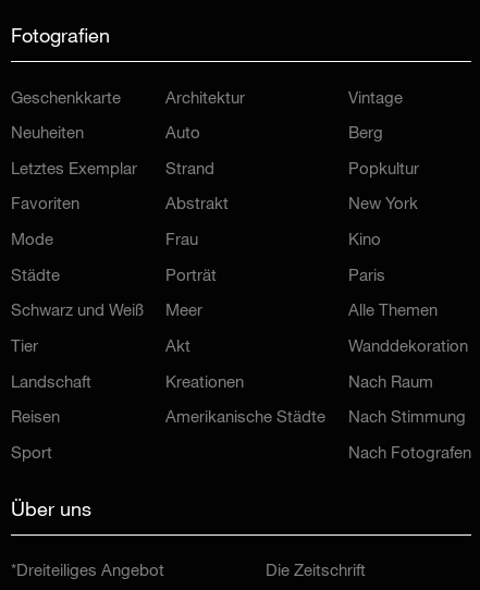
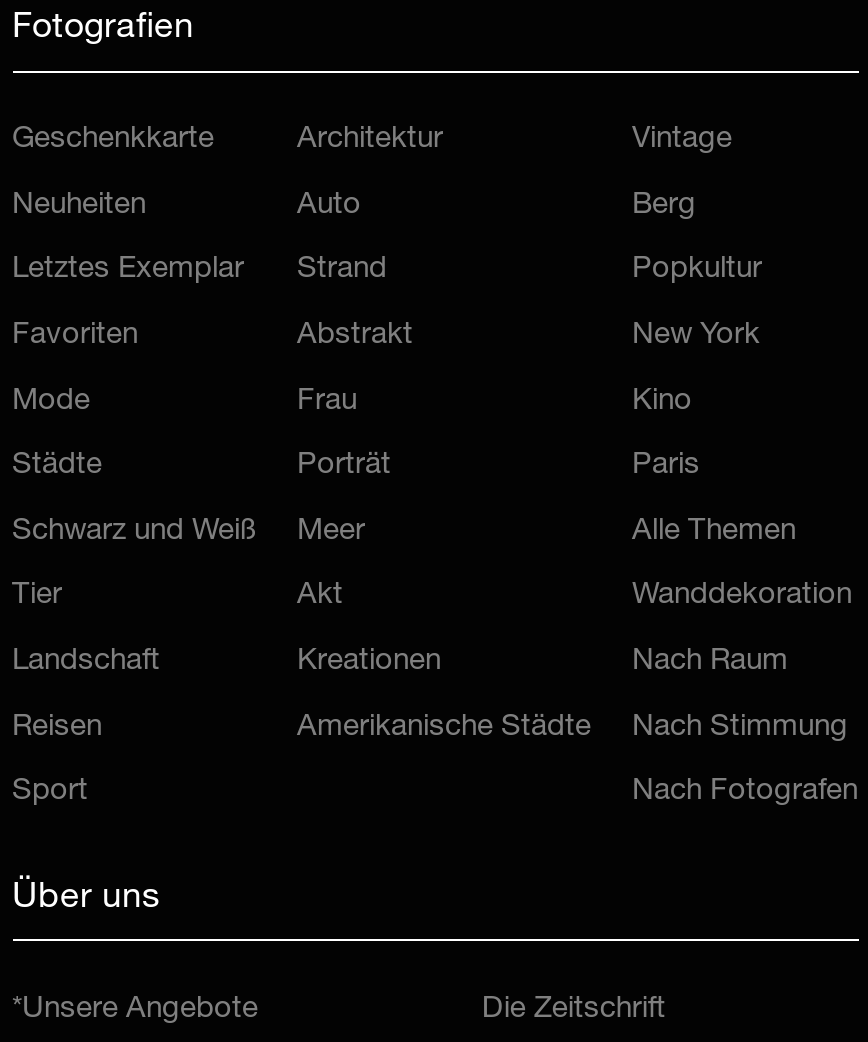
[10,564,164,580] *Dreiteiliges Angebot -> [12,994,258,1024] *Unsere Angebote

